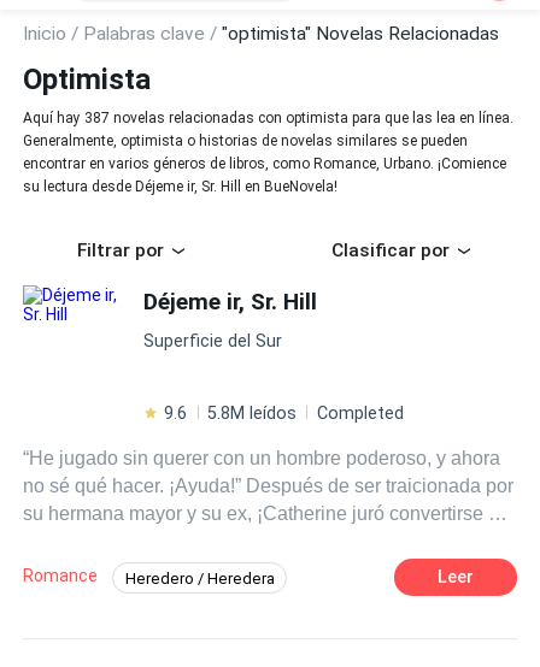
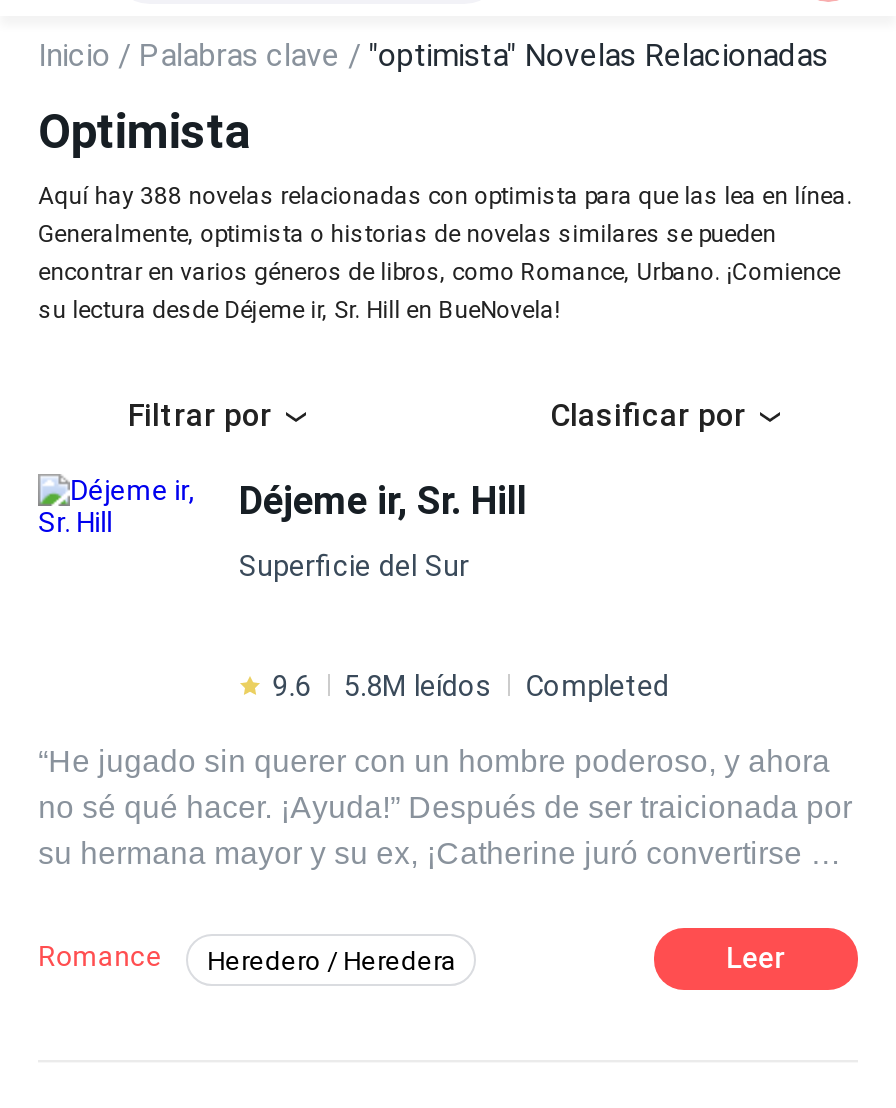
[23,110,514,127] Aquí hay 387 novelas relacionadas con optimista para que las lea en línea. -> [38,182,852,210] Aquí hay 388 novelas relacionadas con optimista para que las lea en línea.

